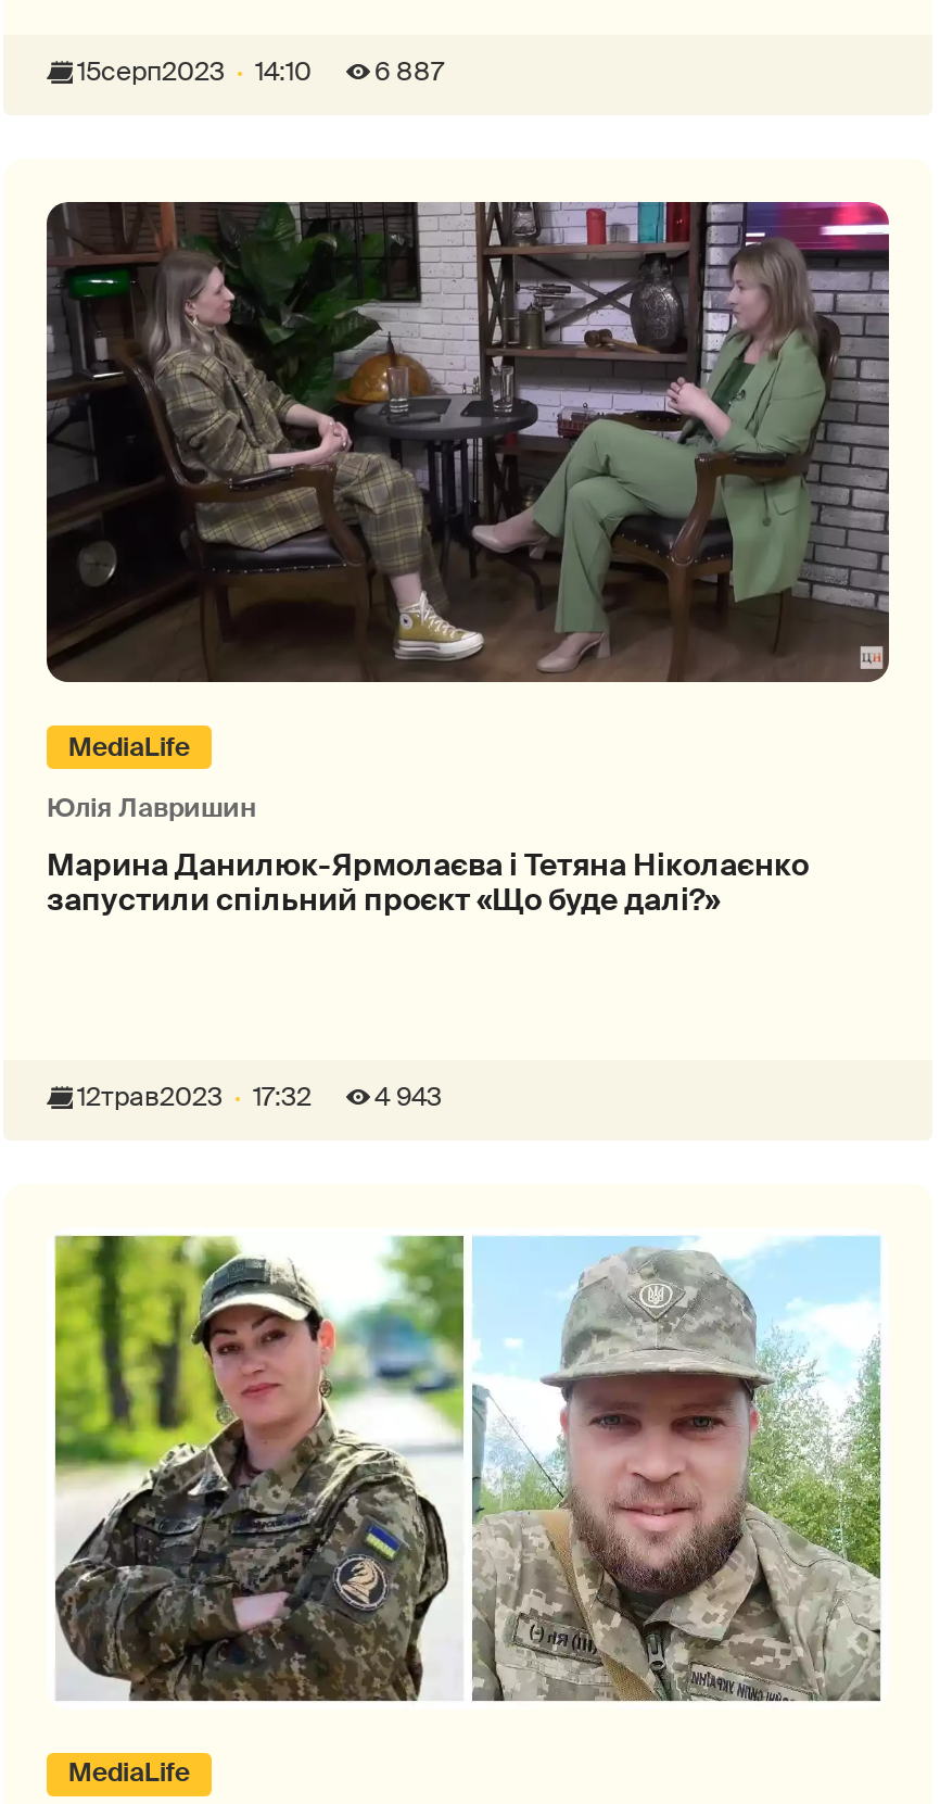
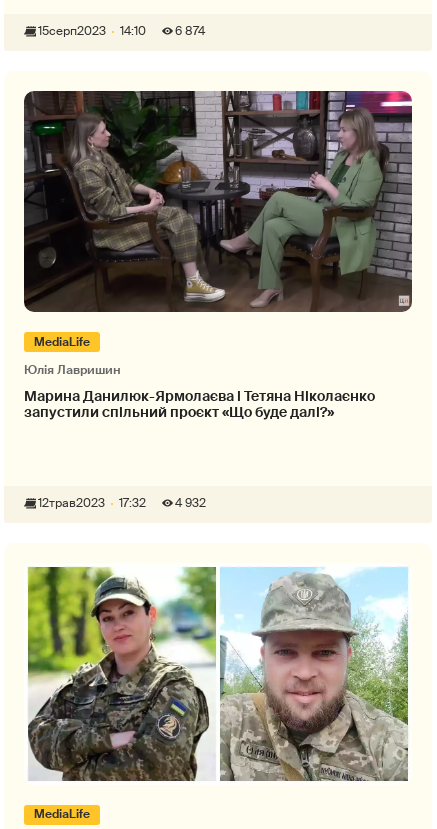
[77,54,444,89] 15серп2023 14:10 6 887 -> [38,23,205,39] 15серп2023 14:10 6 874
[77,1081,442,1115] 12трав2023 17:32 4 943 -> [38,495,206,511] 12трав2023 17:32 4 932

